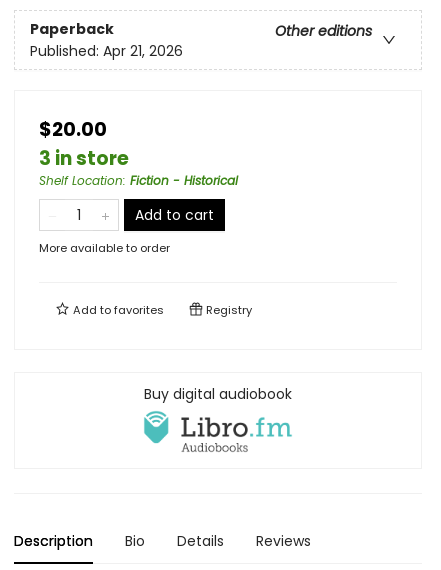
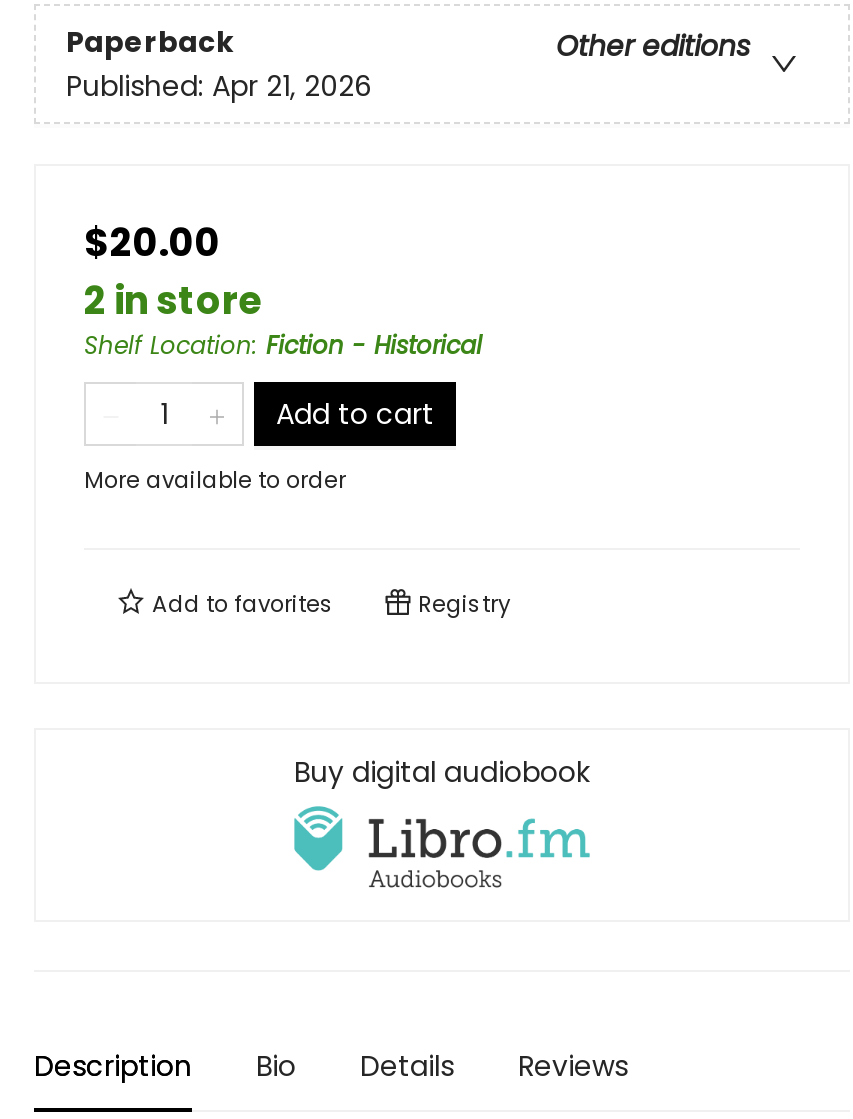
[39,145,129,172] 3 in store -> [84,275,262,329] 2 in store

